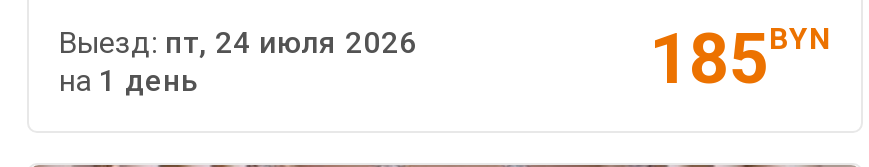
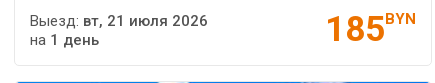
[59,25,417,61] Выезд: пт, 24 июля 2026 -> [30,12,208,30] Выезд: вт, 21 июля 2026

